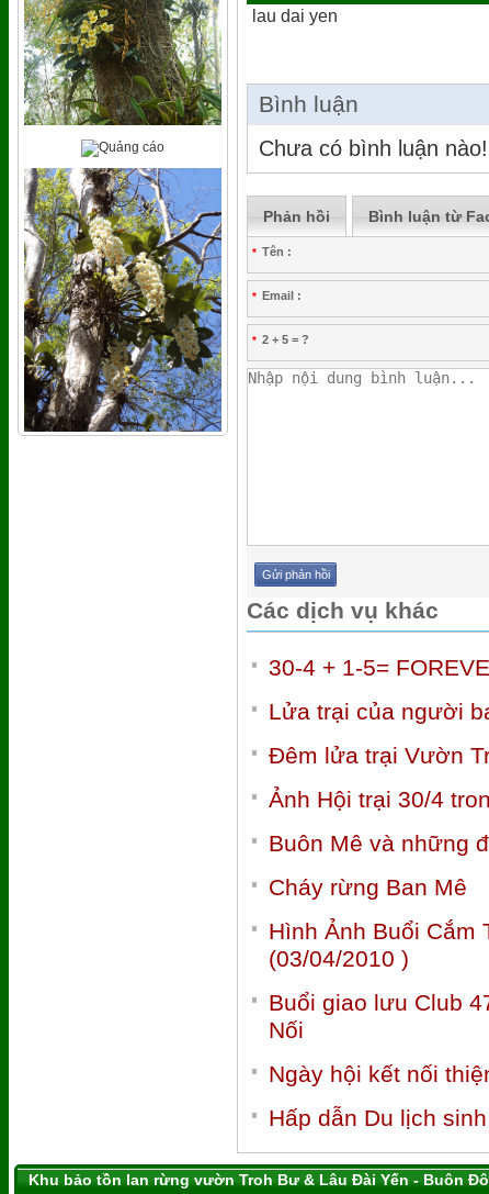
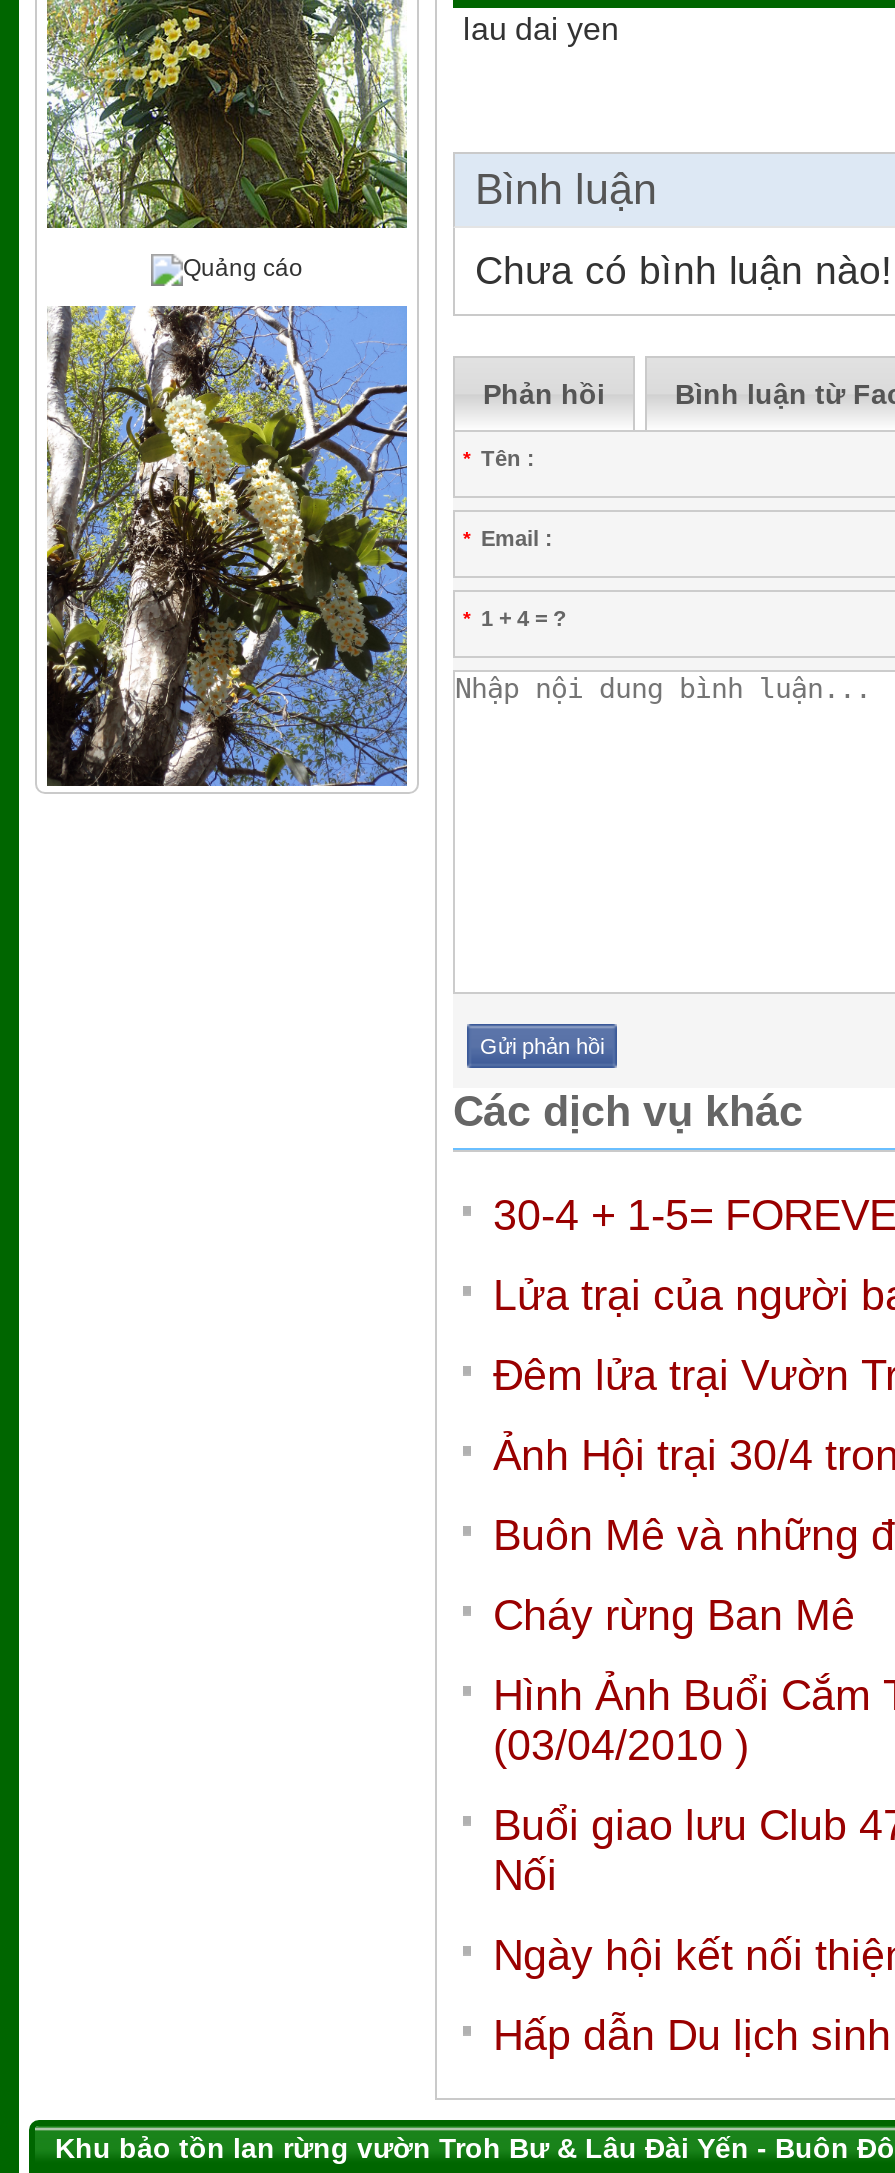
[252,333,309,346] * 2 + 5 = ? -> [463,606,567,630] * 1 + 4 = ?

